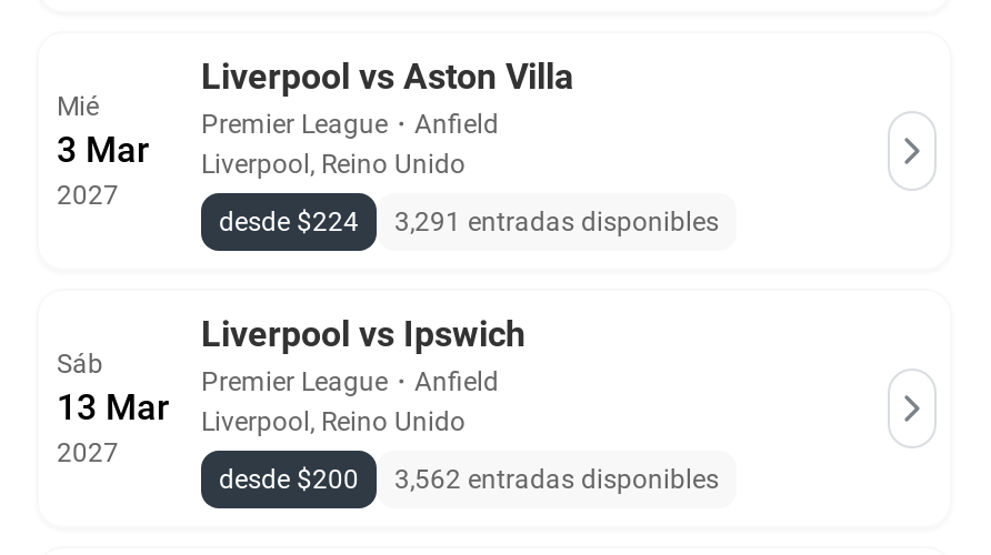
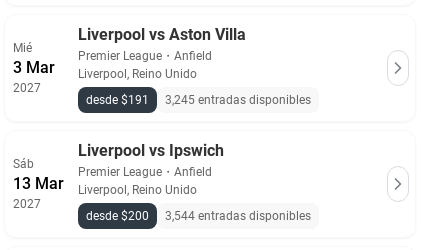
[219,206,359,238] desde $224 -> [86,93,149,107] desde $191
[394,206,719,238] 3,291 entradas disponibles -> [165,93,311,107] 3,245 entradas disponibles
[394,464,719,495] 3,562 entradas disponibles -> [165,209,311,223] 3,544 entradas disponibles

